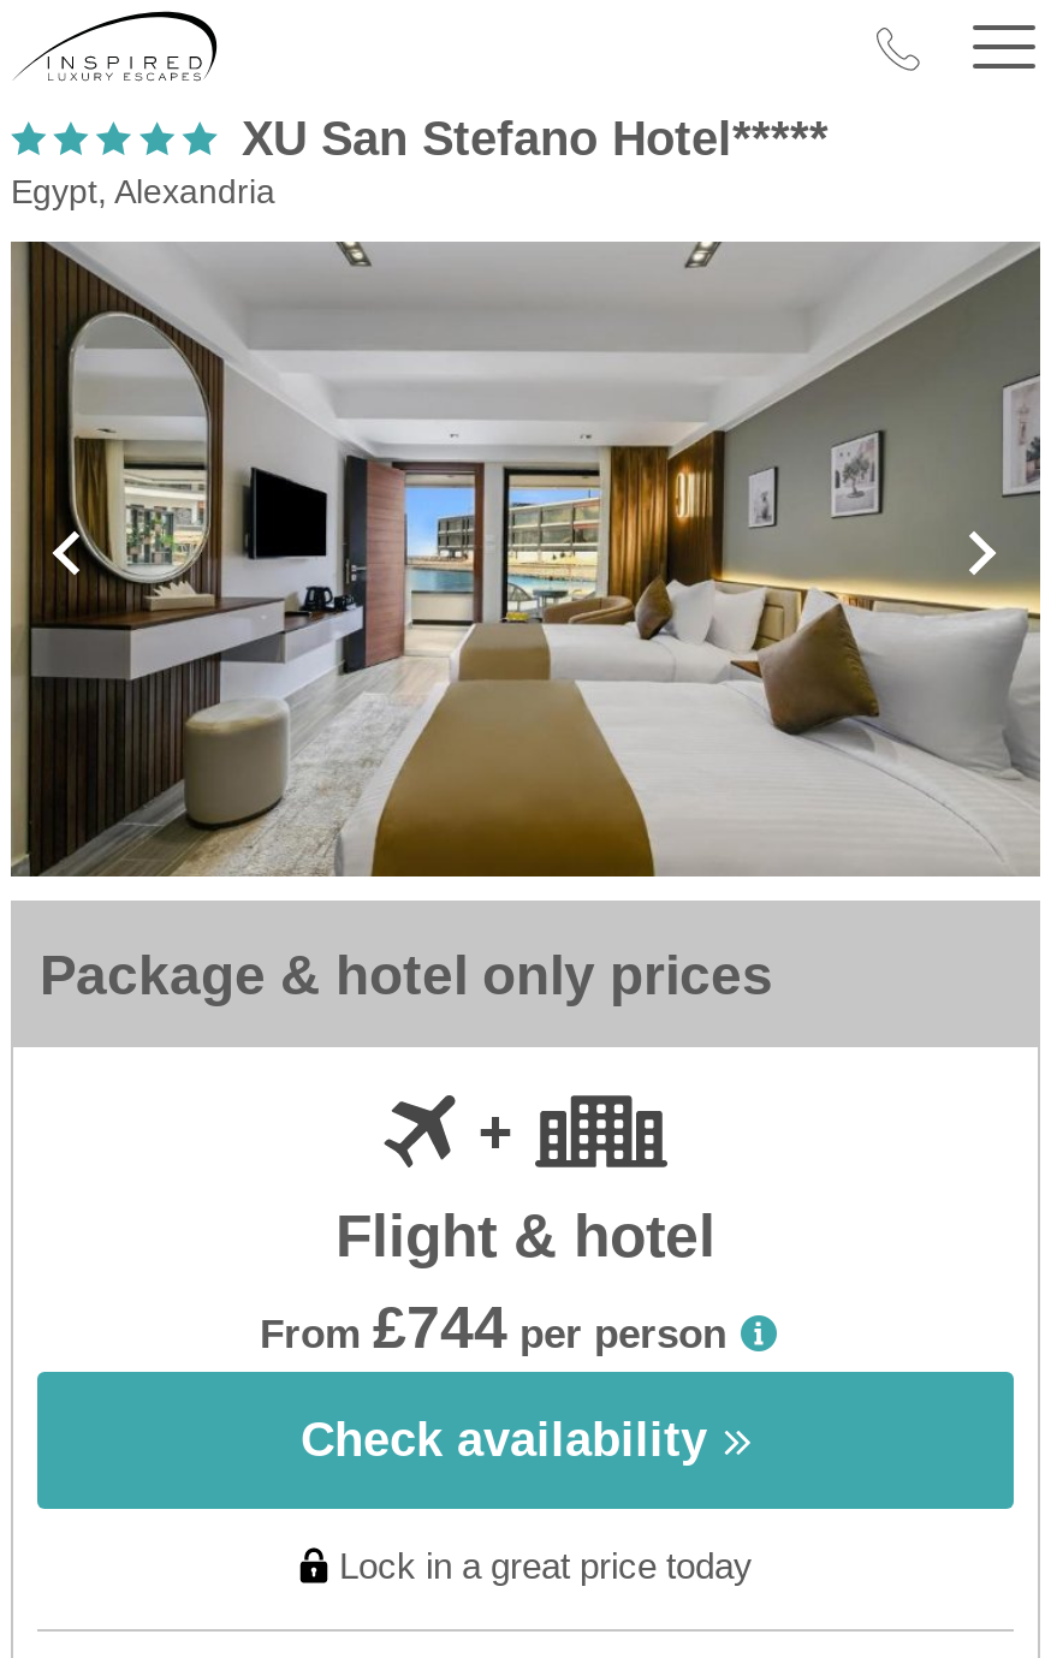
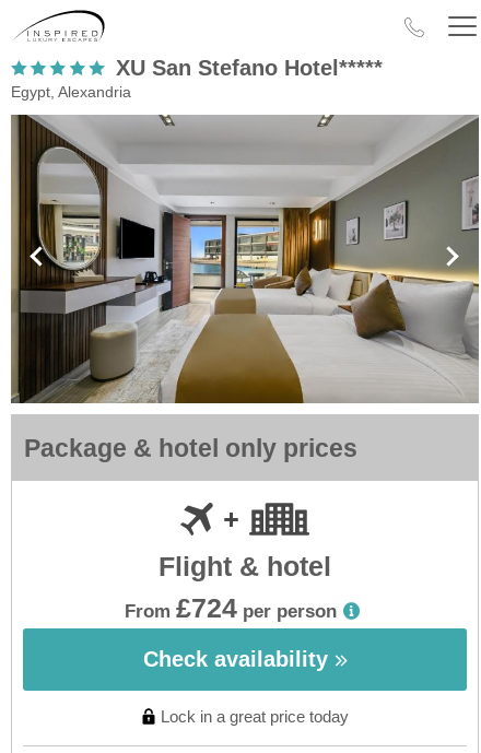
[260,1292,726,1360] From £744 per person -> [124,592,336,623] From £724 per person

